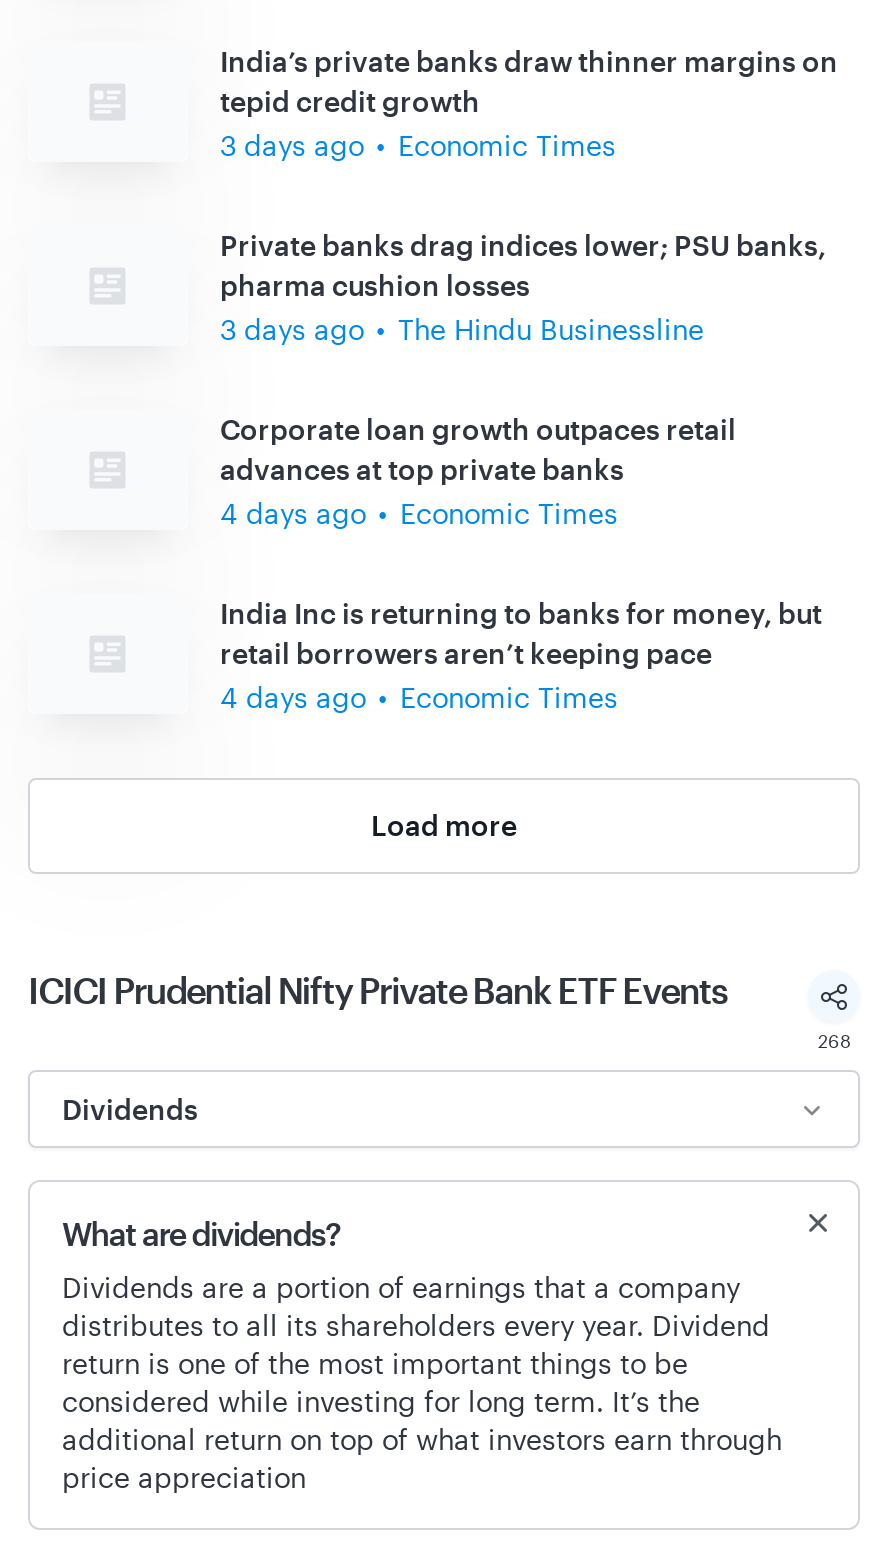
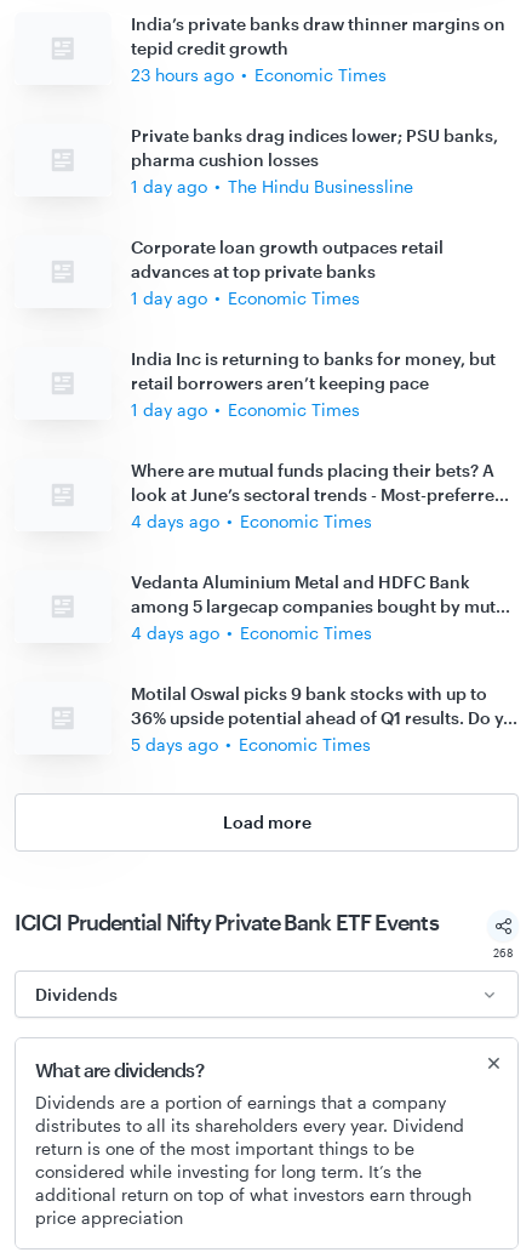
[220,129,616,163] 3 days ago • Economic Times -> [131,65,387,85] 23 hours ago • Economic Times
[220,313,704,347] 3 days ago • The Hindu Businessline -> [131,176,413,197] 1 day ago • The Hindu Businessline
[220,497,618,531] 4 days ago • Economic Times -> [131,288,360,308] 1 day ago • Economic Times
none -> [131,399,509,505] 1 day ago • Economic Times | Where are mutual funds placing their bets? A | look at June’s sectoral trends - Most-preferre...
none -> [131,572,517,755] Vedanta Aluminium Metal and HDFC Bank | among 5 largecap companies bought by mut... | 4 days ago • Economic Times | Motilal Oswal picks 9 bank stocks with up to | 36% upside potential ahead of Q1 results. Do y... | 5 days ago • Economic Times

